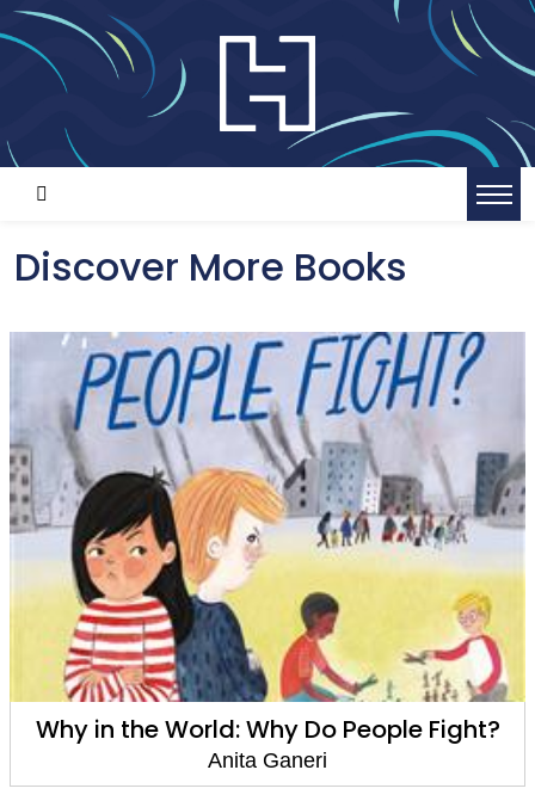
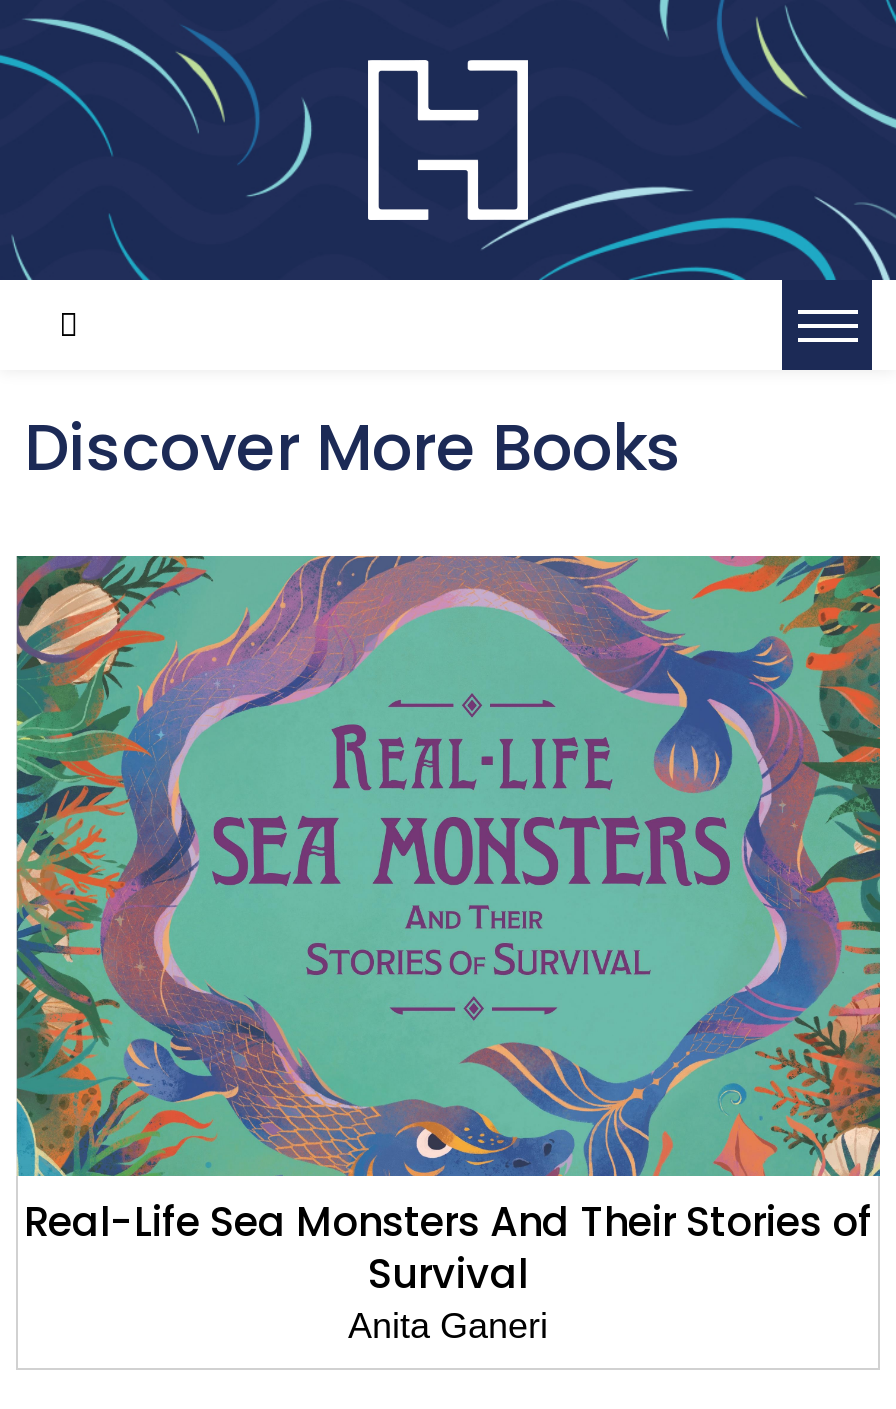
[8,331,525,746] [image] | Why in the World: Why Do People Fight? -> [14,554,882,1302] [image] | Real-Life Sea Monsters And Their Stories of | Survival

